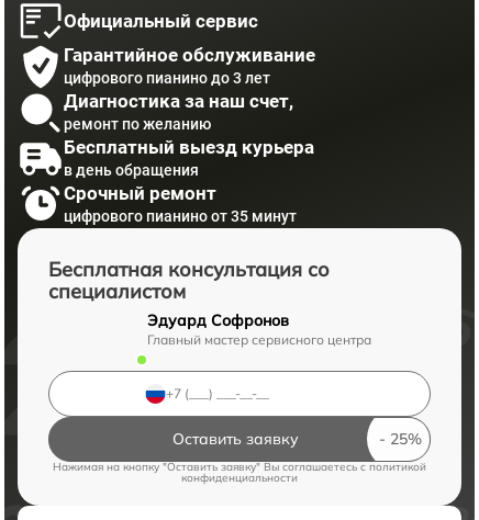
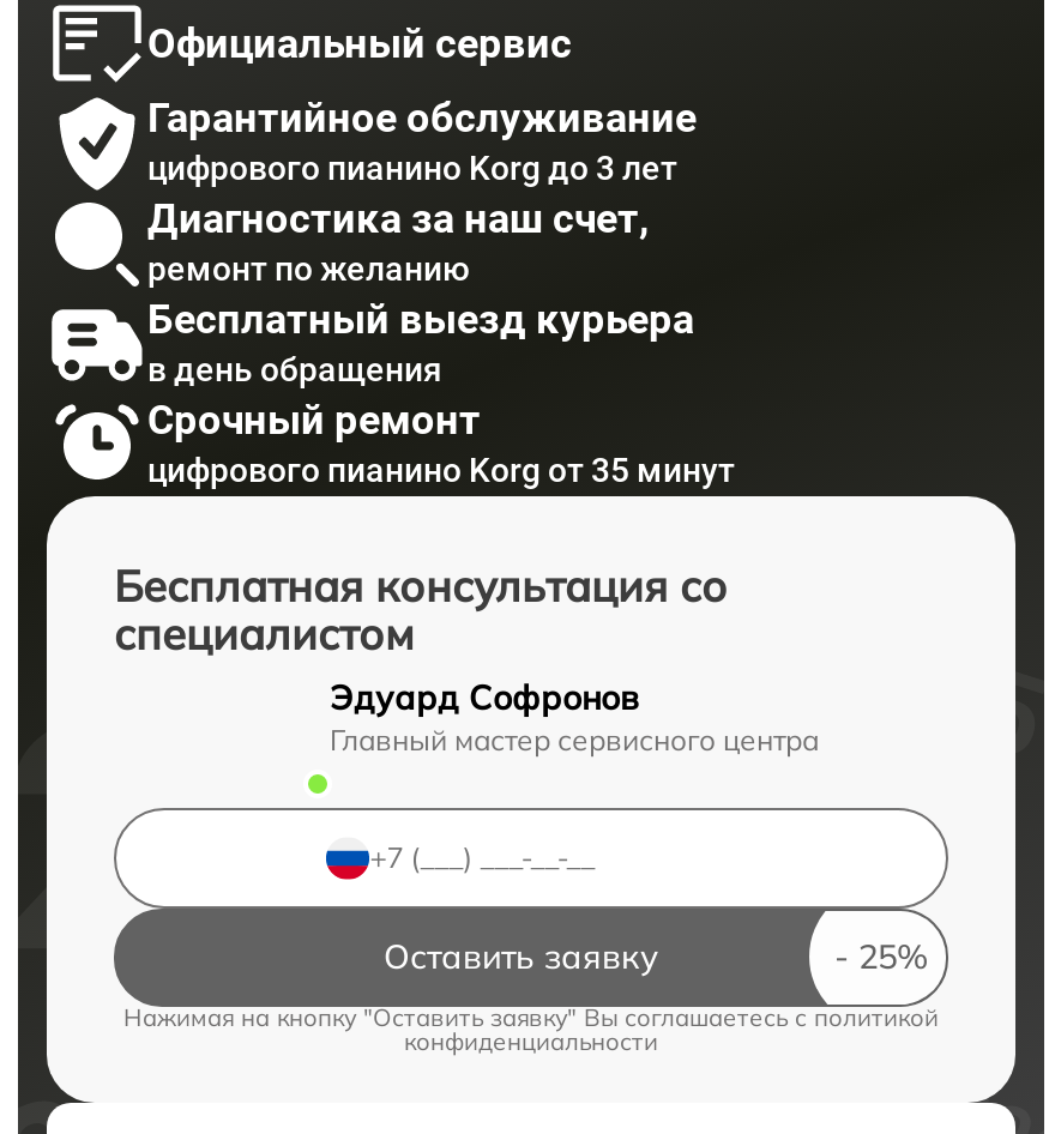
[64,69,270,87] цифрового пианино до 3 лет -> [147,149,677,187] цифрового пианино Korg до 3 лет
[64,208,297,225] цифрового пианино от 35 минут -> [147,451,735,490] цифрового пианино Korg от 35 минут

